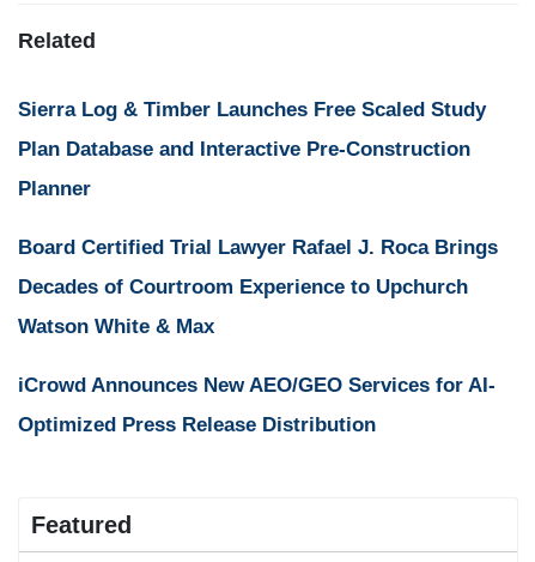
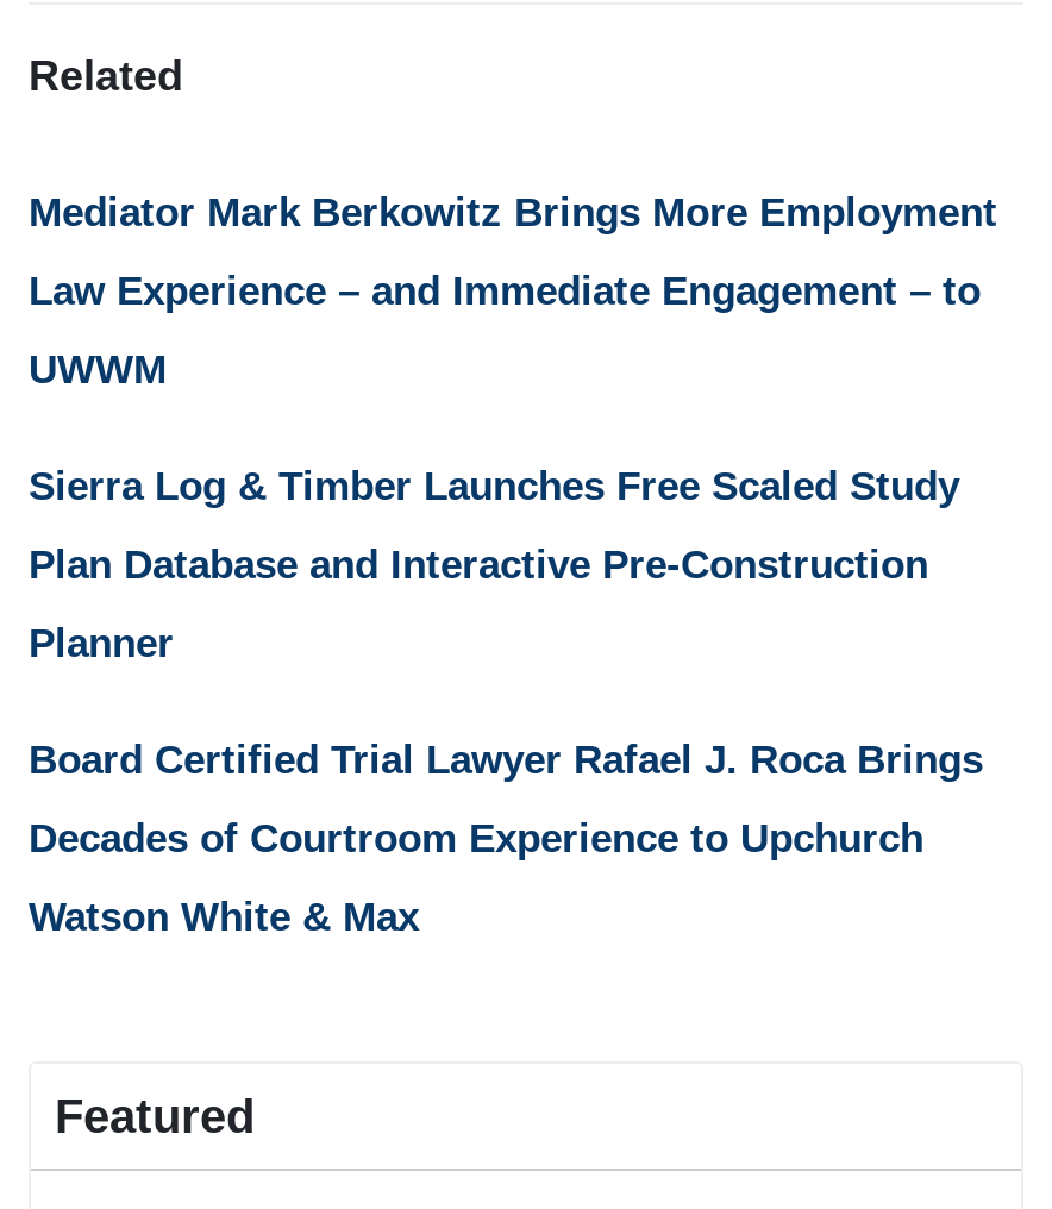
none -> [29,190,997,392] Mediator Mark Berkowitz Brings More Employment | Law Experience – and Immediate Engagement – to | UWWM
moved [18,98,498,338] -> [29,463,983,939]: Sierra Log & Timber Launches Free Scaled Study | Plan Database and Interactive Pre-Construction | Planner | Board Certified Trial Lawyer Rafael J. Roca Brings | Decades of Courtroom Experience to Upchurch | Watson White & Max
[18,374,496,436] iCrowd Announces New AEO/GEO Services for AI- | Optimized Press Release Distribution -> none

